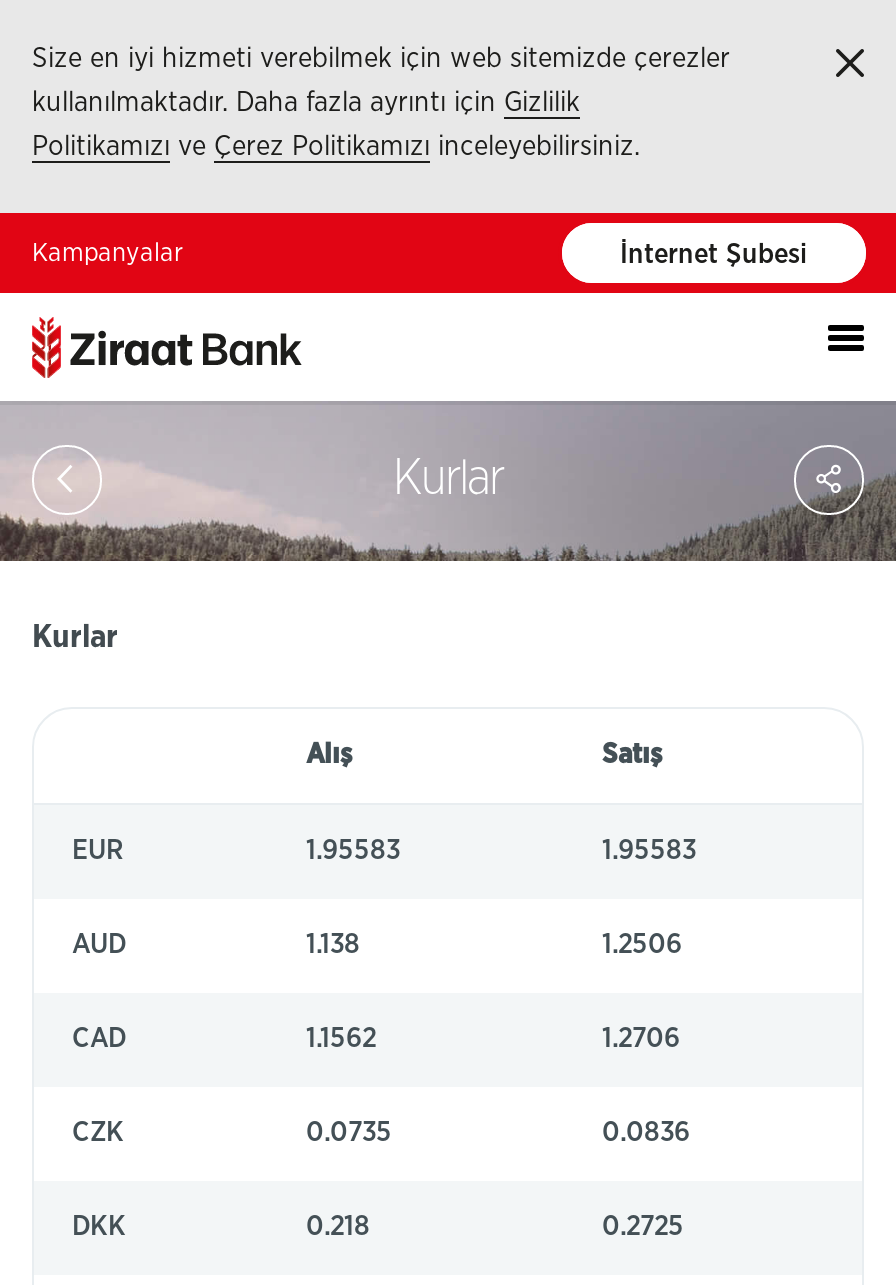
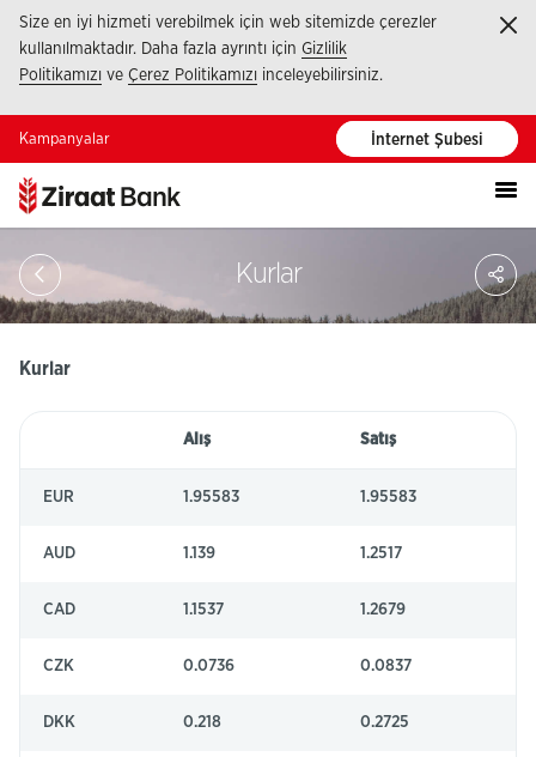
[306,930,360,958] 1.138 -> [183,544,215,561] 1.139
[602,930,682,958] 1.2506 -> [360,544,402,561] 1.2517
[306,1024,376,1052] 1.1562 -> [183,601,224,617] 1.1537
[602,1024,680,1052] 1.2706 -> [360,601,406,617] 1.2679
[306,1118,392,1146] 0.0735 -> [183,657,234,674] 0.0736
[602,1118,690,1146] 0.0836 -> [360,657,412,674] 0.0837

